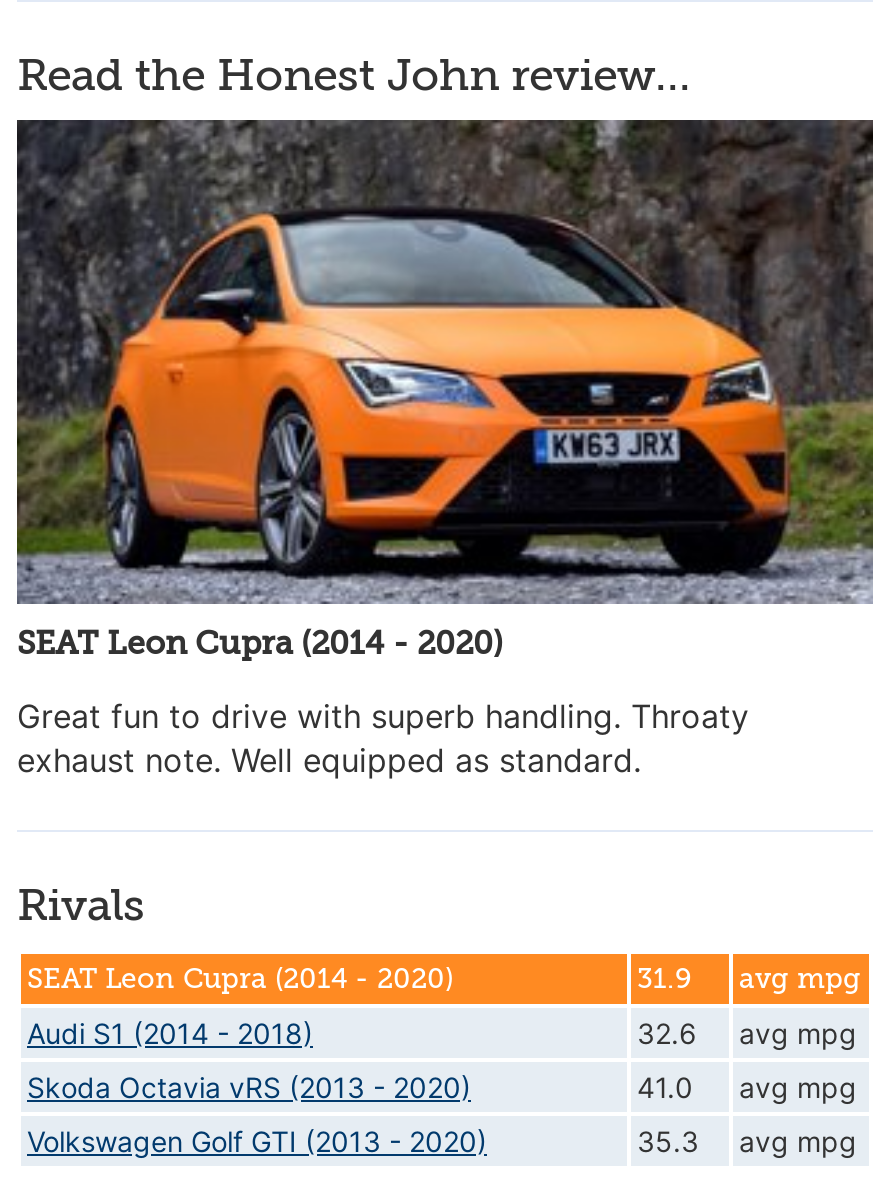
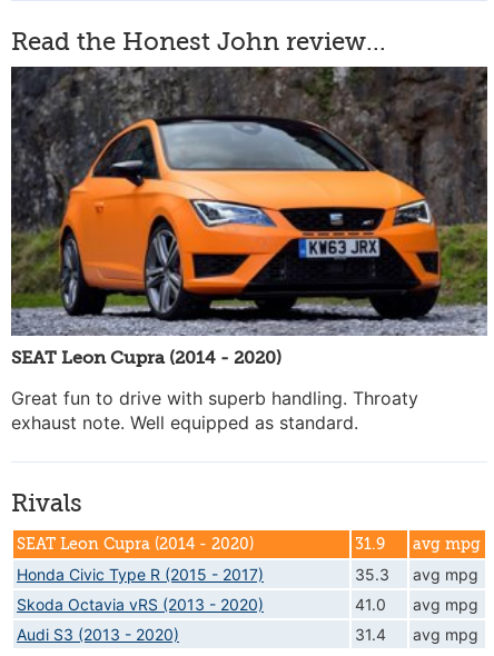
[27,1016,697,1050] Audi S1 (2014 - 2018) | 32.6 -> [17,565,389,584] Honda Civic Type R (2015 - 2017) | 35.3
[27,1124,699,1158] Volkswagen Golf GTI (2013 - 2020) | 35.3 -> [17,625,386,644] Audi S3 (2013 - 2020) | 31.4

